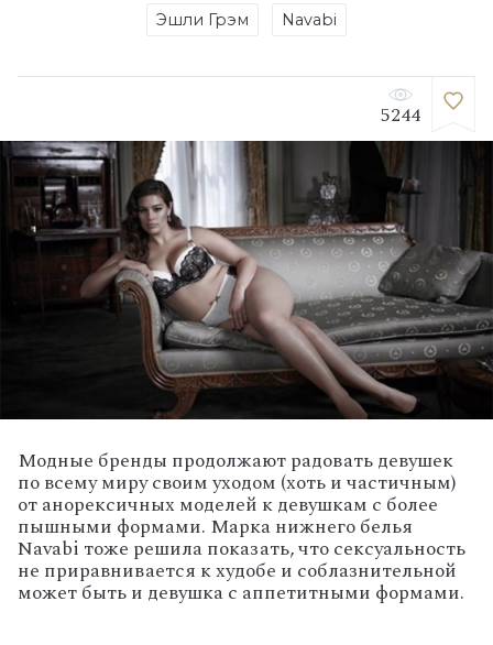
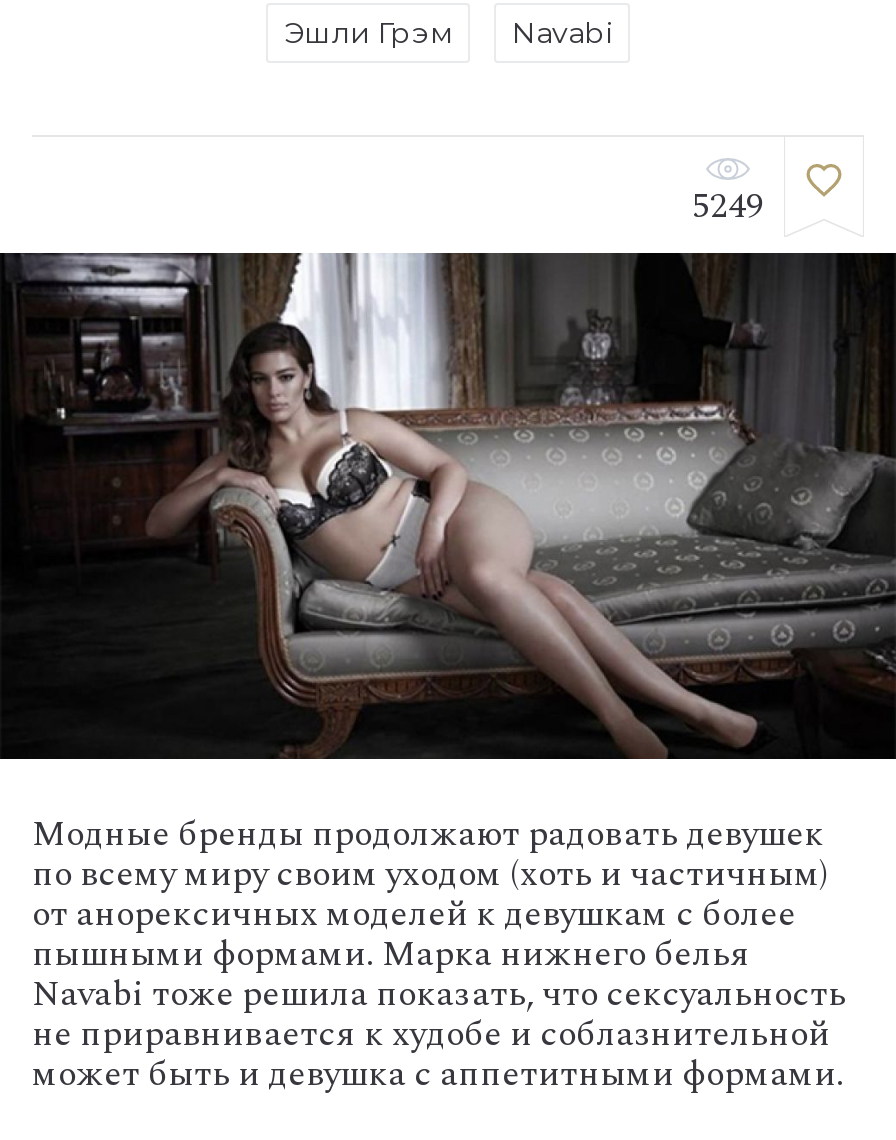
[381,100,420,130] 5244 -> [692,179,764,233] 5249

